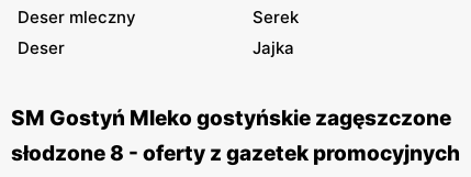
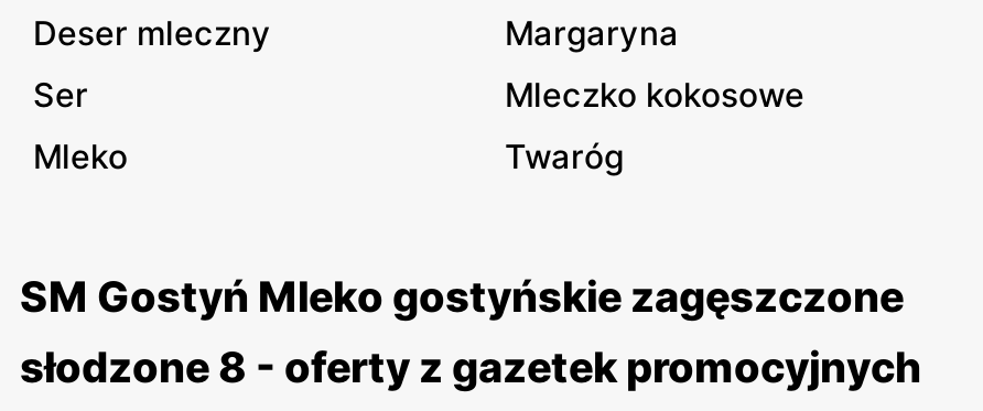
[18,7,299,58] Serek | Deser | Jajka -> [33,12,804,177] Margaryna | Ser | Mleczko kokosowe | Mleko | Twaróg

